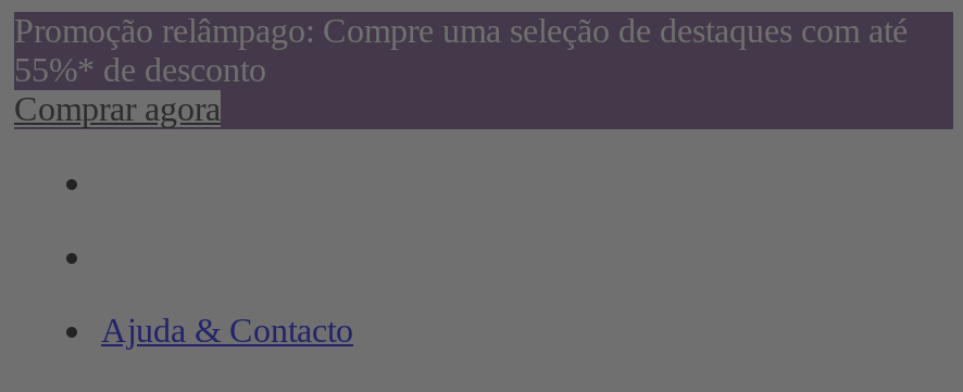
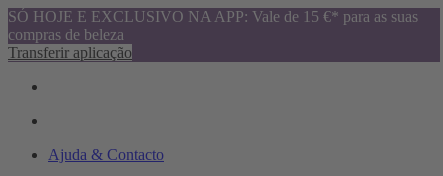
[14,12,908,127] Promoção relâmpago: Compre uma seleção de destaques com até | 55%* de desconto | Comprar agora -> [8,8,418,61] SÓ HOJE E EXCLUSIVO NA APP: Vale de 15 €* para as suas | compras de beleza | Transferir aplicação

